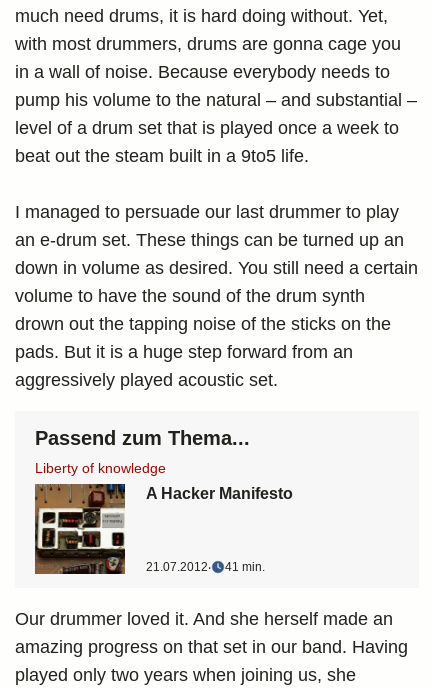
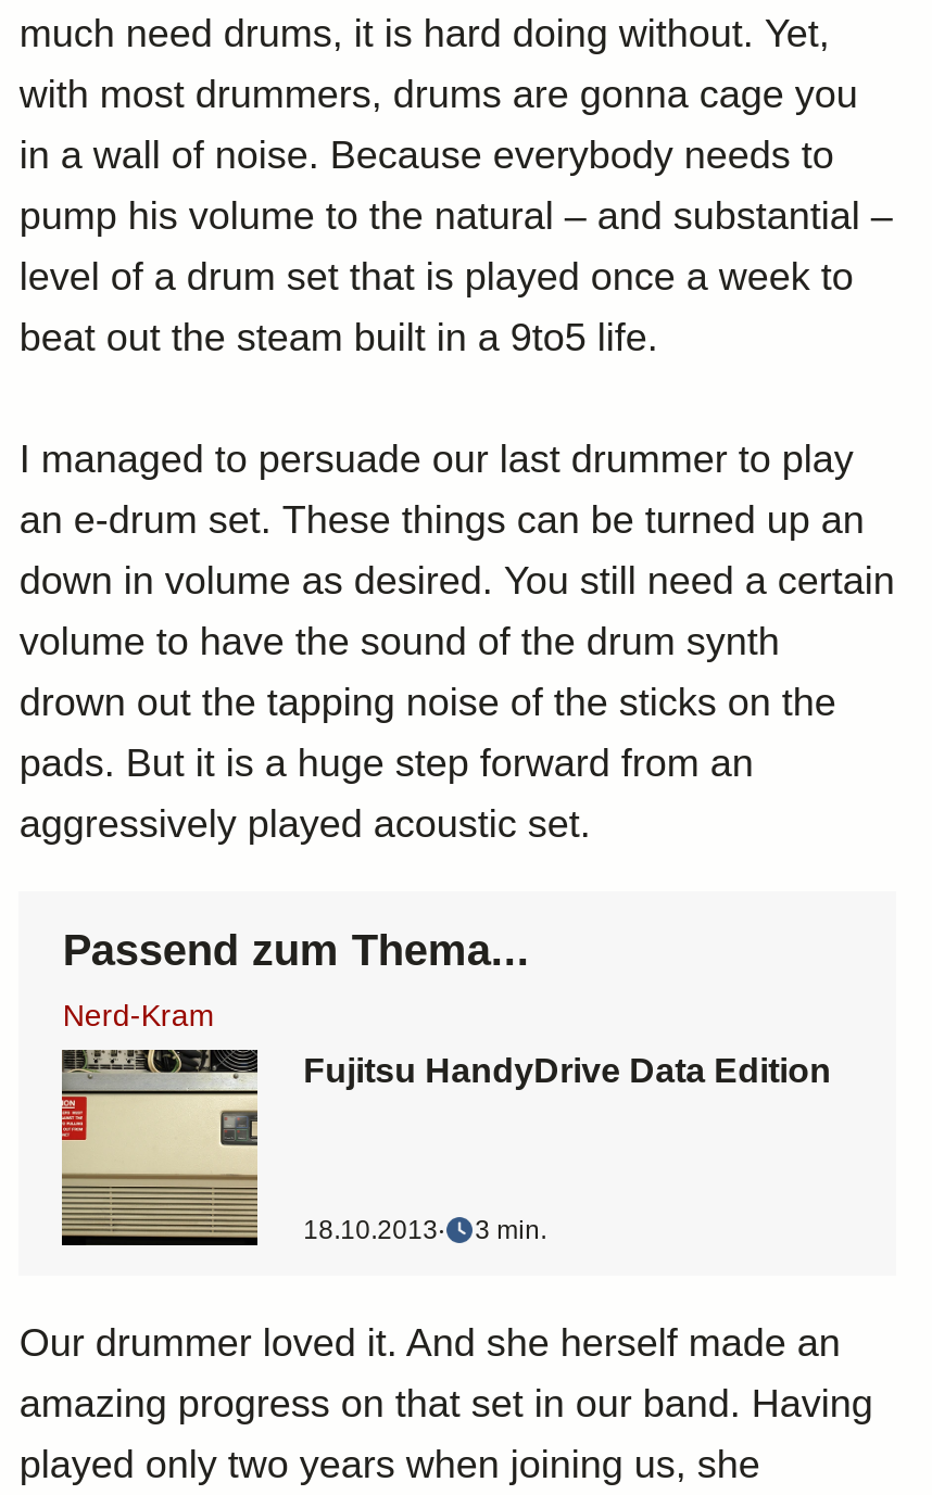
[35,460,166,476] Liberty of knowledge -> [63,998,215,1032] Nerd-Kram
[34,484,293,575] [image] | A Hacker Manifesto -> [60,1050,831,1247] [image] | Fujitsu HandyDrive Data Edition
[146,560,265,574] 21.07.2012‧ | 41 min. -> [303,1215,547,1245] 18.10.2013‧ | 3 min.

